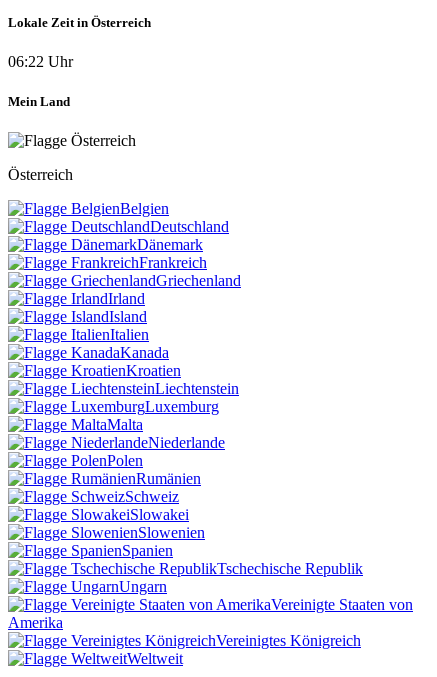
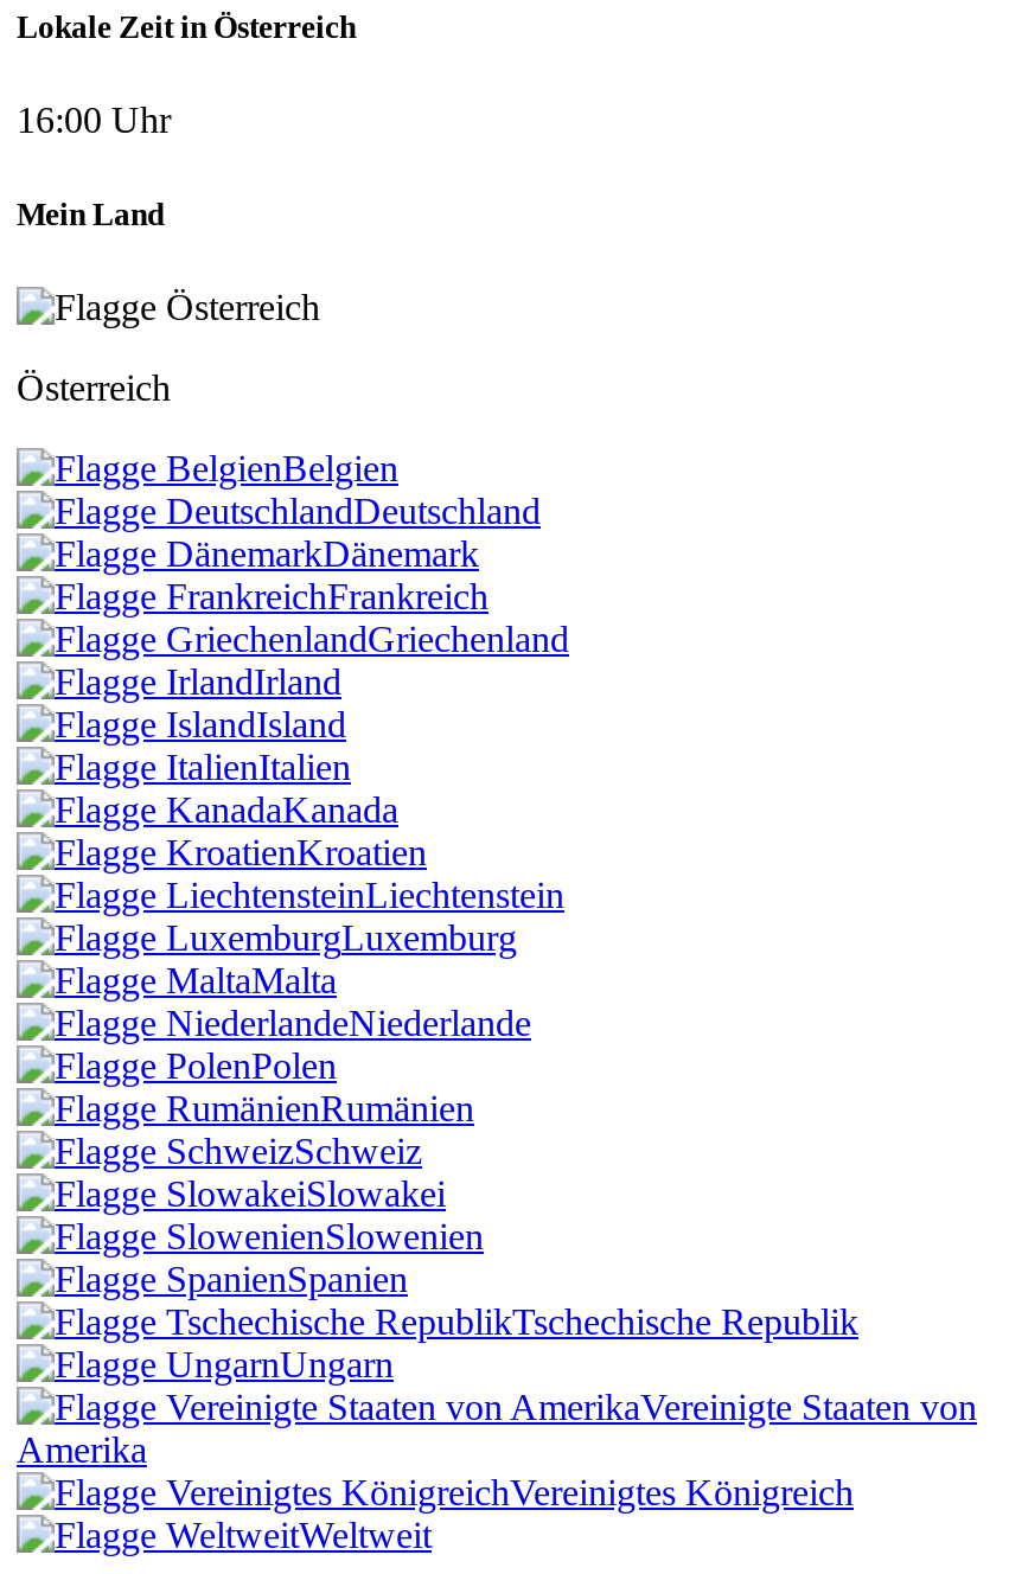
[8,53,73,70] 06:22 Uhr -> [17,101,171,141] 16:00 Uhr

